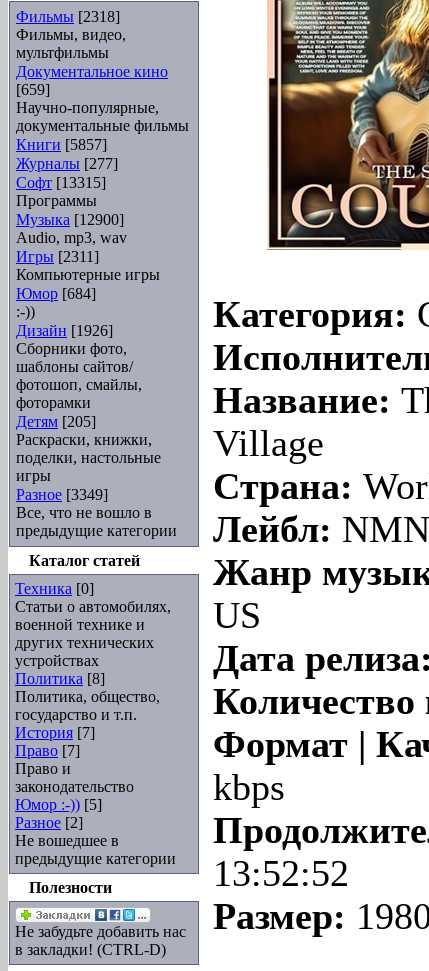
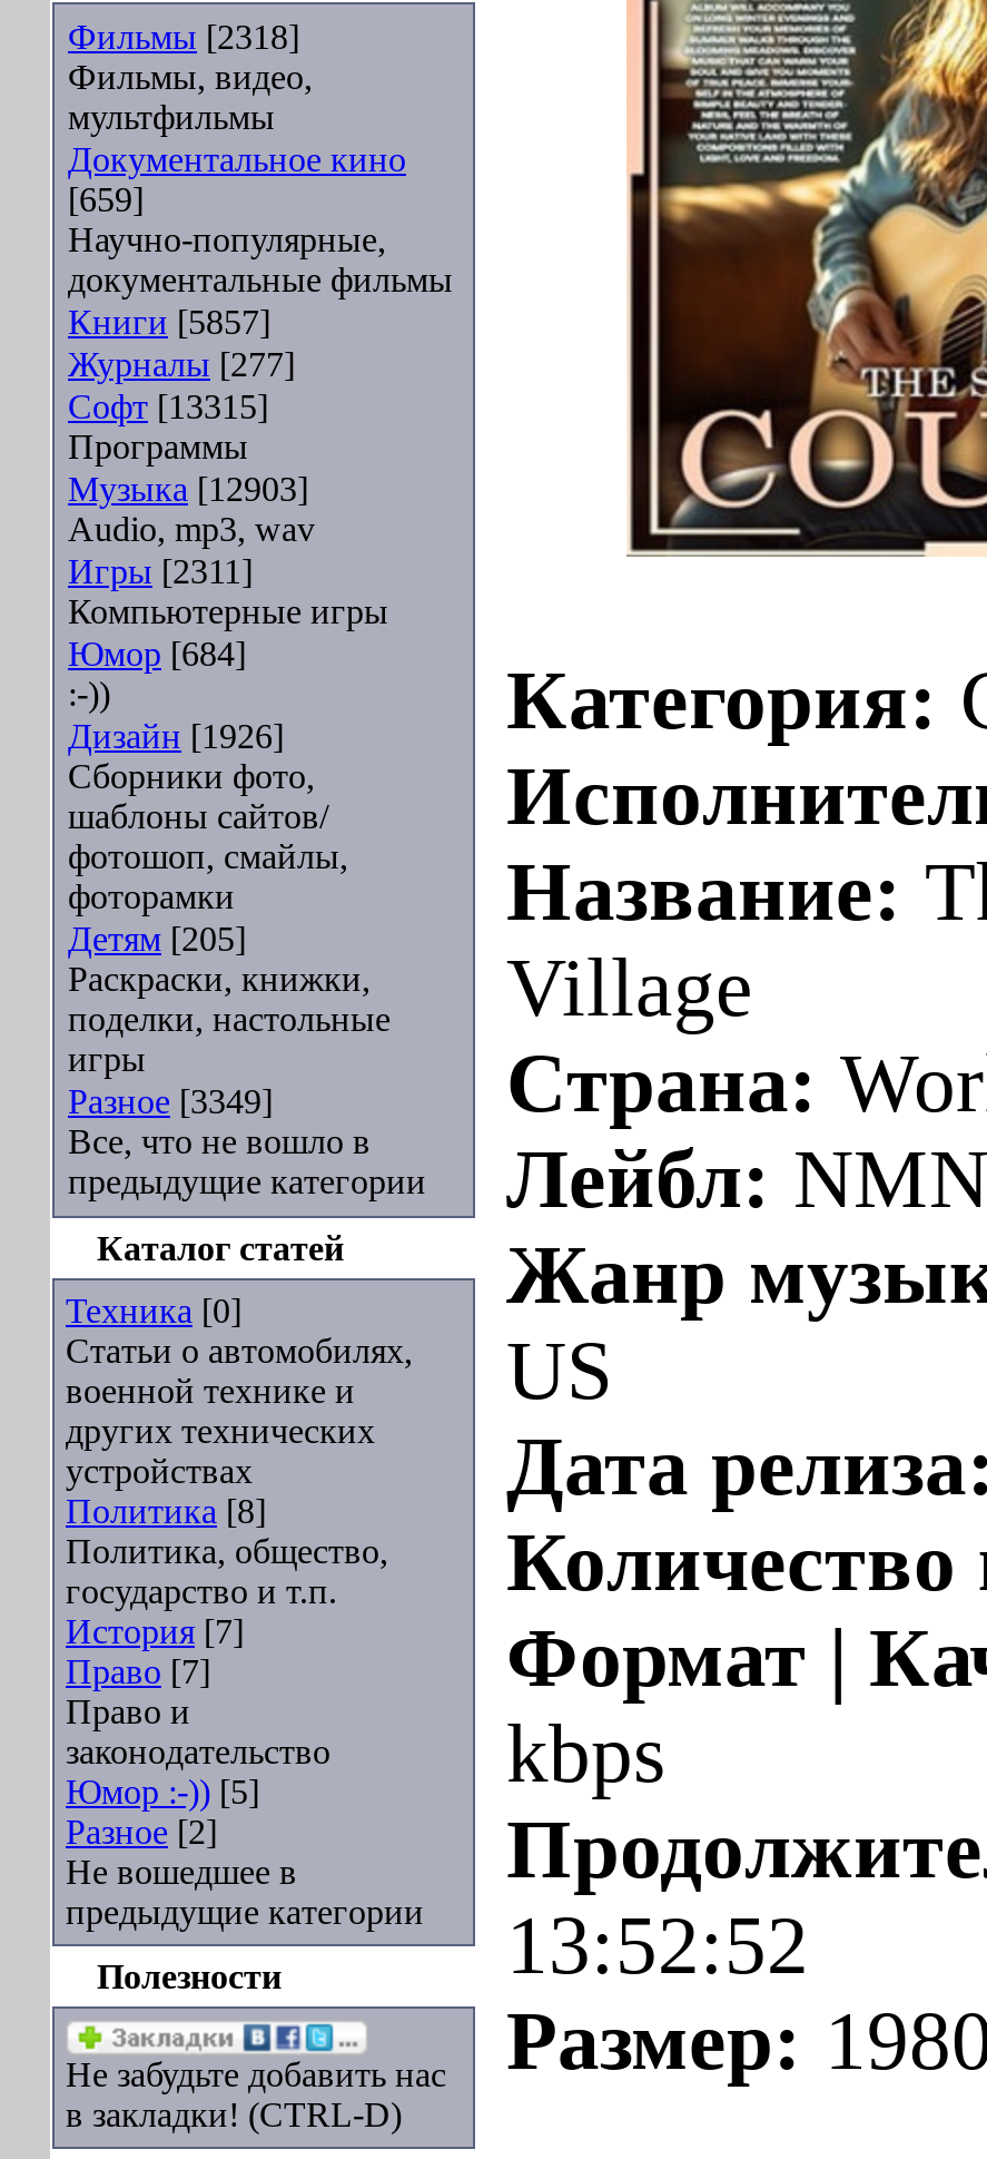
[16,211,124,228] Музыка [12900] -> [68,470,308,508] Музыка [12903]

